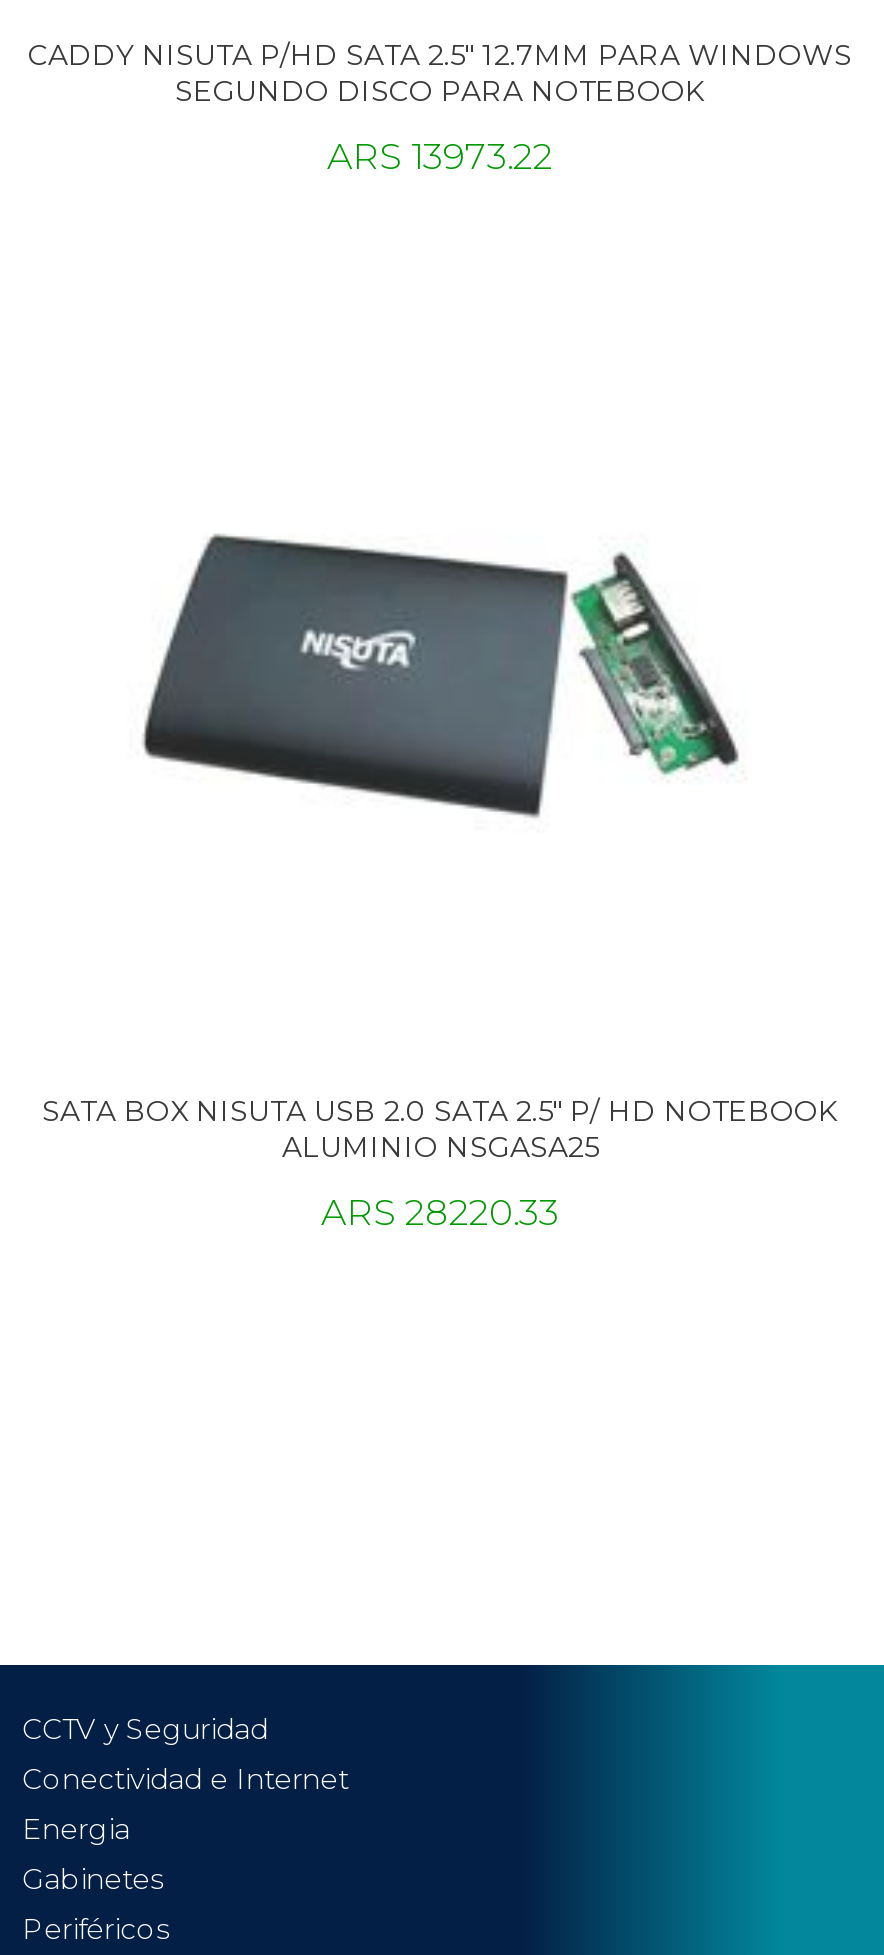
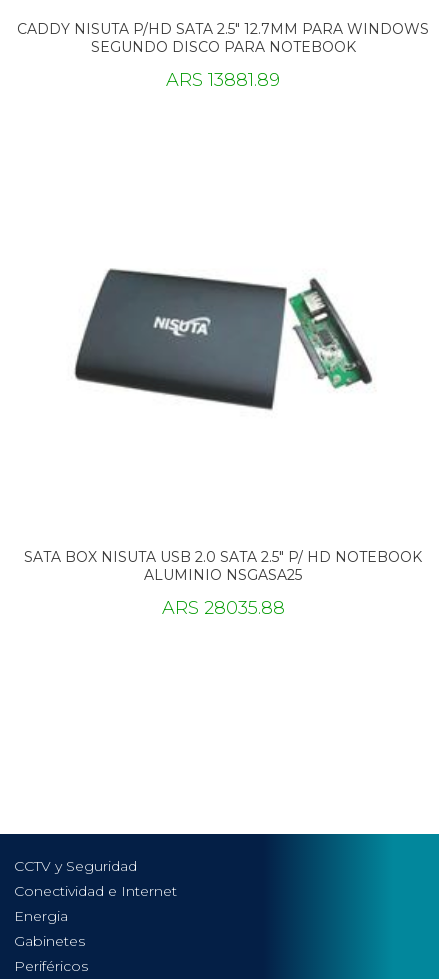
[327,135,553,179] ARS 13973.22 -> [166,69,280,91] ARS 13881.89
[321,1191,559,1235] ARS 28220.33 -> [161,597,284,619] ARS 28035.88

